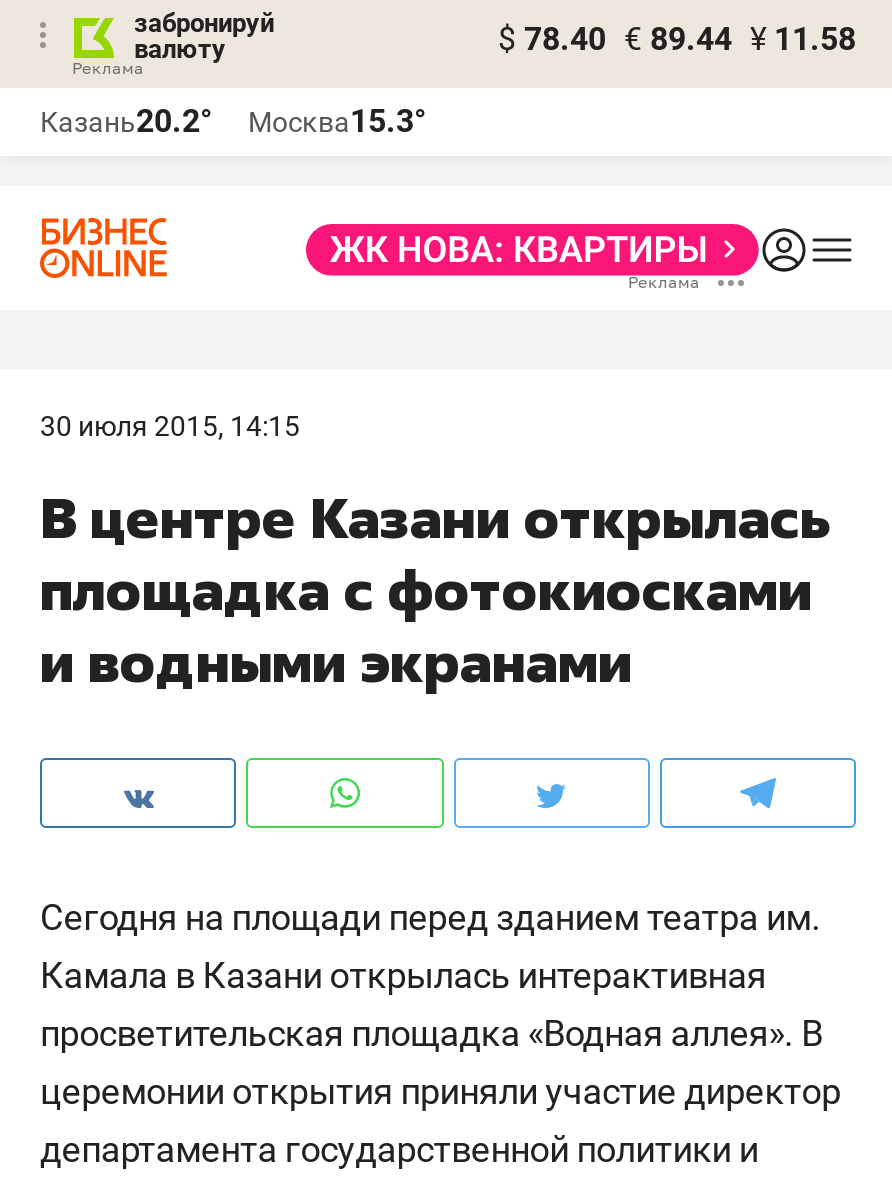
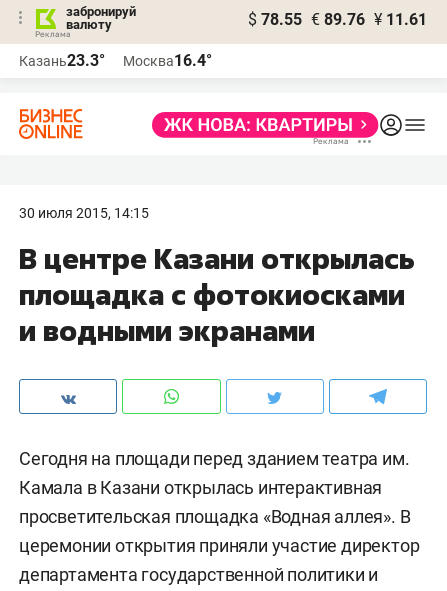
[498,20,856,58] $ 78.40 € 89.44 ¥ 11.58 -> [248,10,427,29] $ 78.55 € 89.76 ¥ 11.61
[40,102,212,140] Казань20.2° -> [19,51,105,70] Казань23.3°
[248,102,426,140] Москва15.3° -> [123,51,212,70] Москва16.4°

